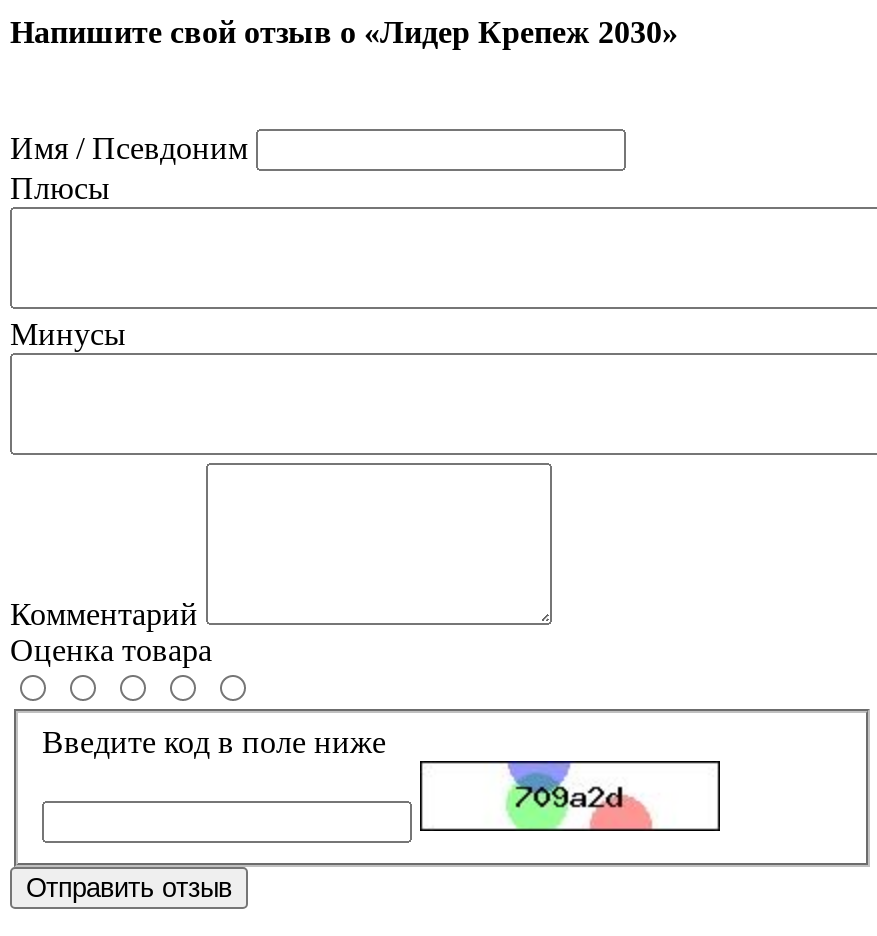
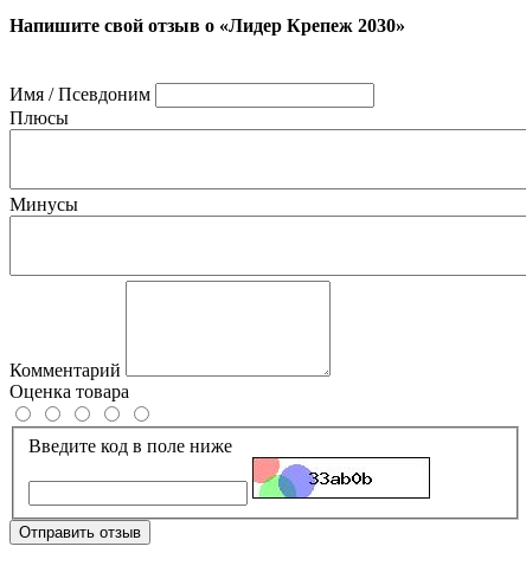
[420,759,656,831] [image] -> [252,456,391,499] [image]

